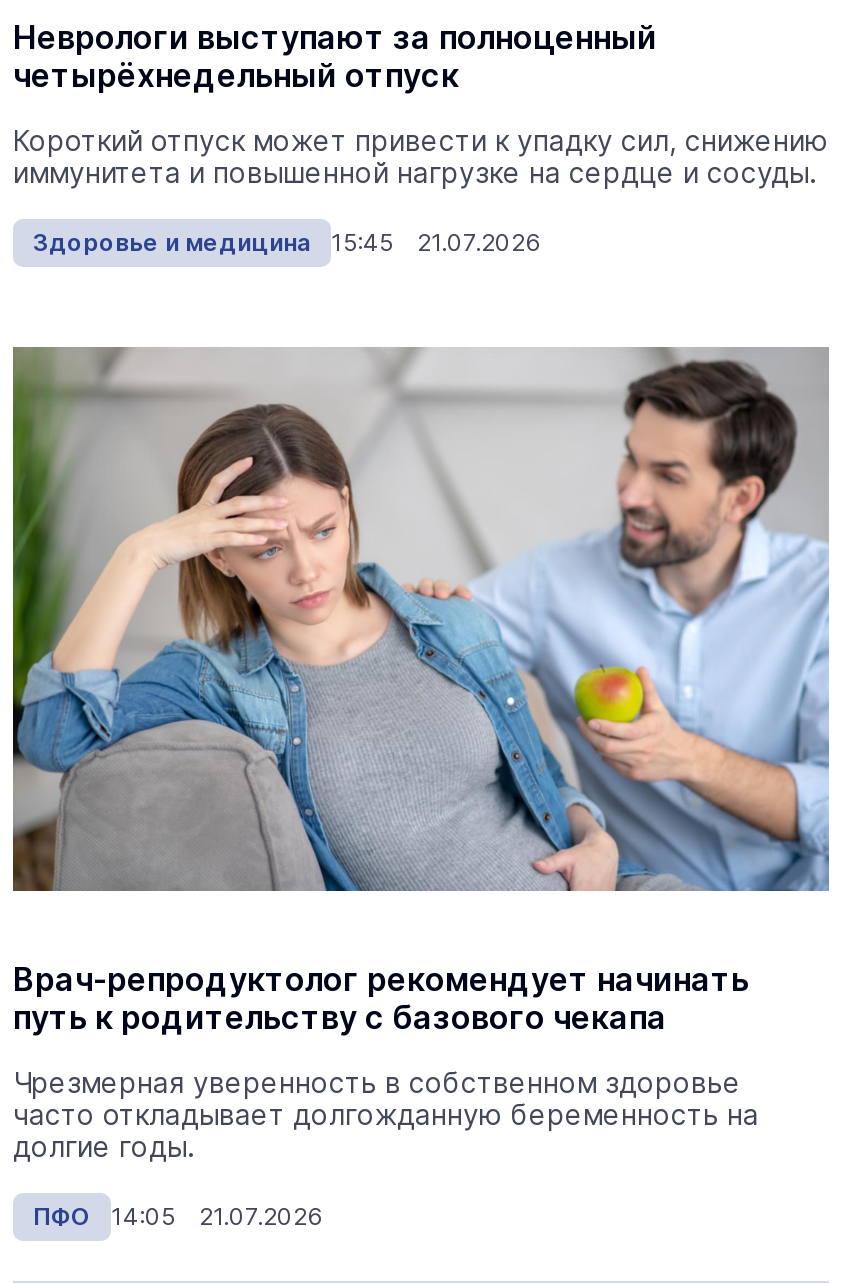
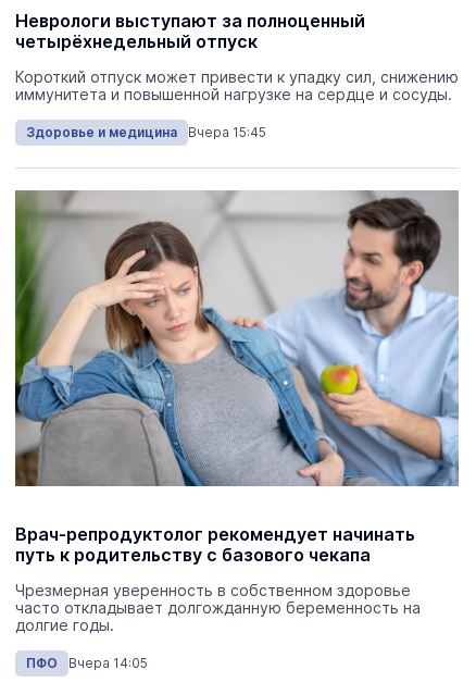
[33,228,541,258] Здоровье и медицина 15:45 21.07.2026 -> [26,123,266,140] Здоровье и медицина Вчера 15:45
[33,1202,323,1232] ПФО 14:05 21.07.2026 -> [26,654,148,671] ПФО Вчера 14:05

